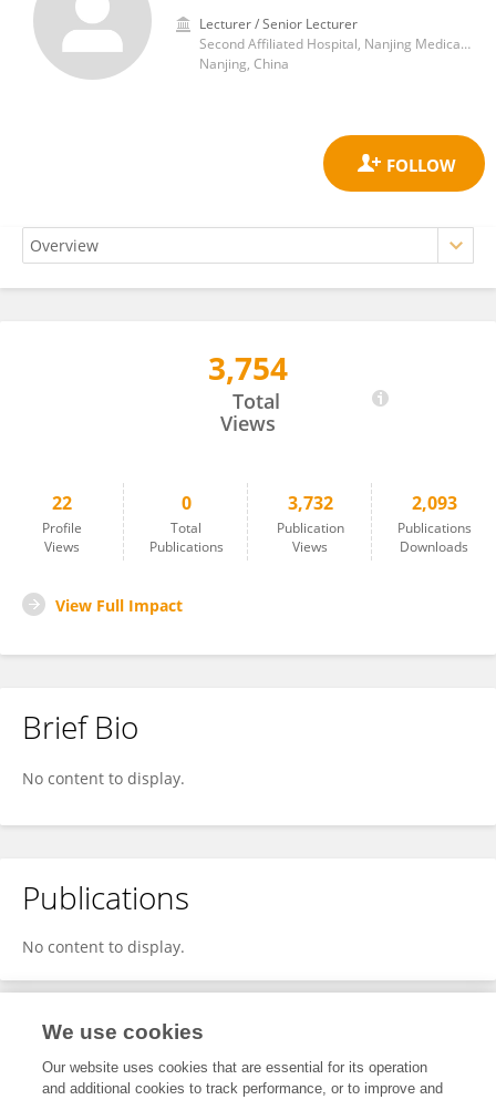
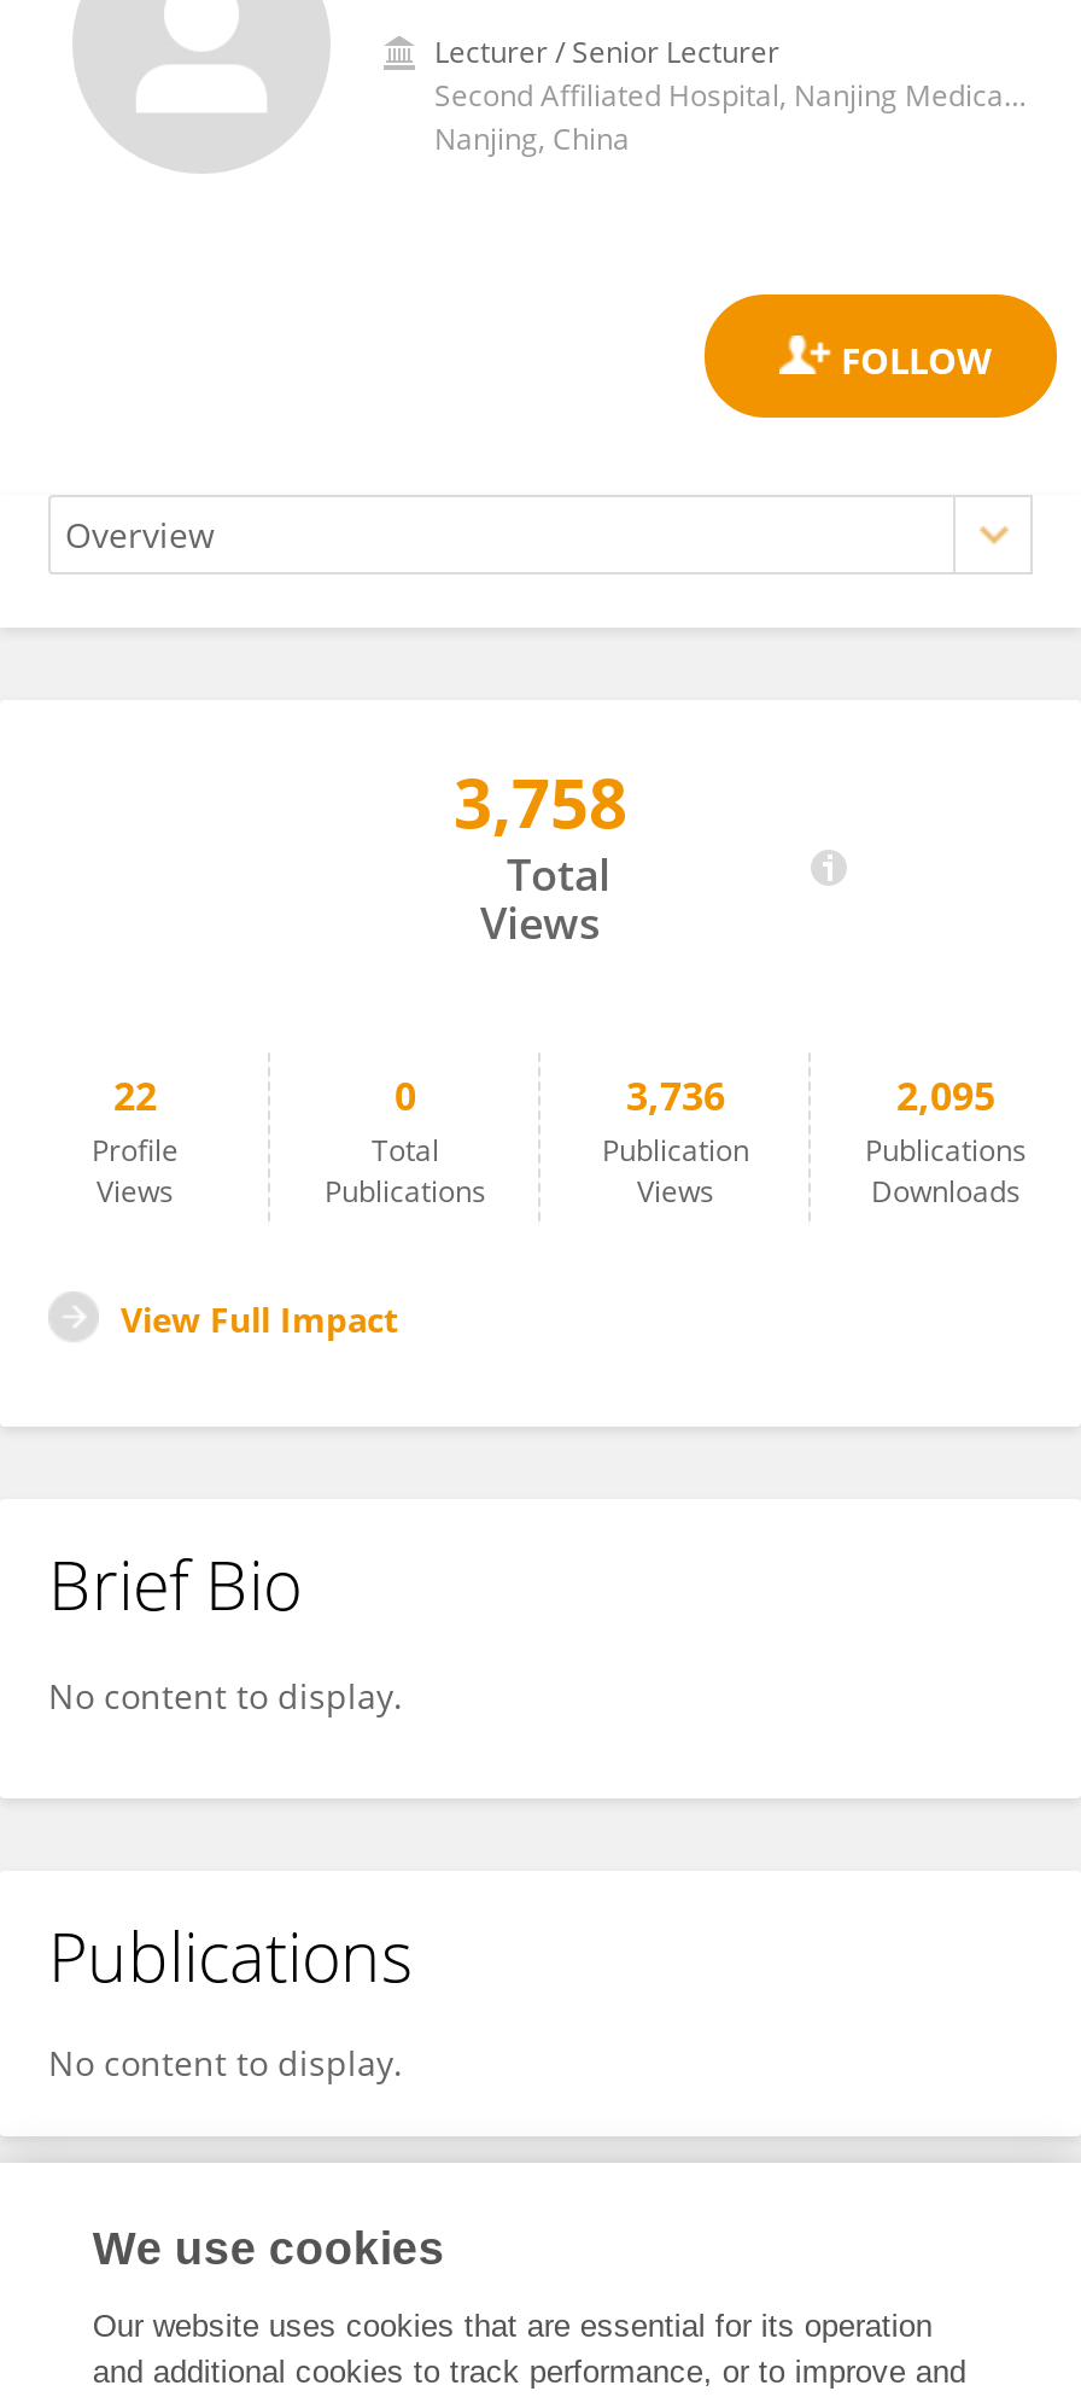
[208,347,288,389] 3,754 -> [454,756,627,847] 3,758
[287,491,333,515] 3,732 -> [626,1069,725,1122] 3,736
[411,491,457,515] 2,093 -> [896,1069,995,1122] 2,095

